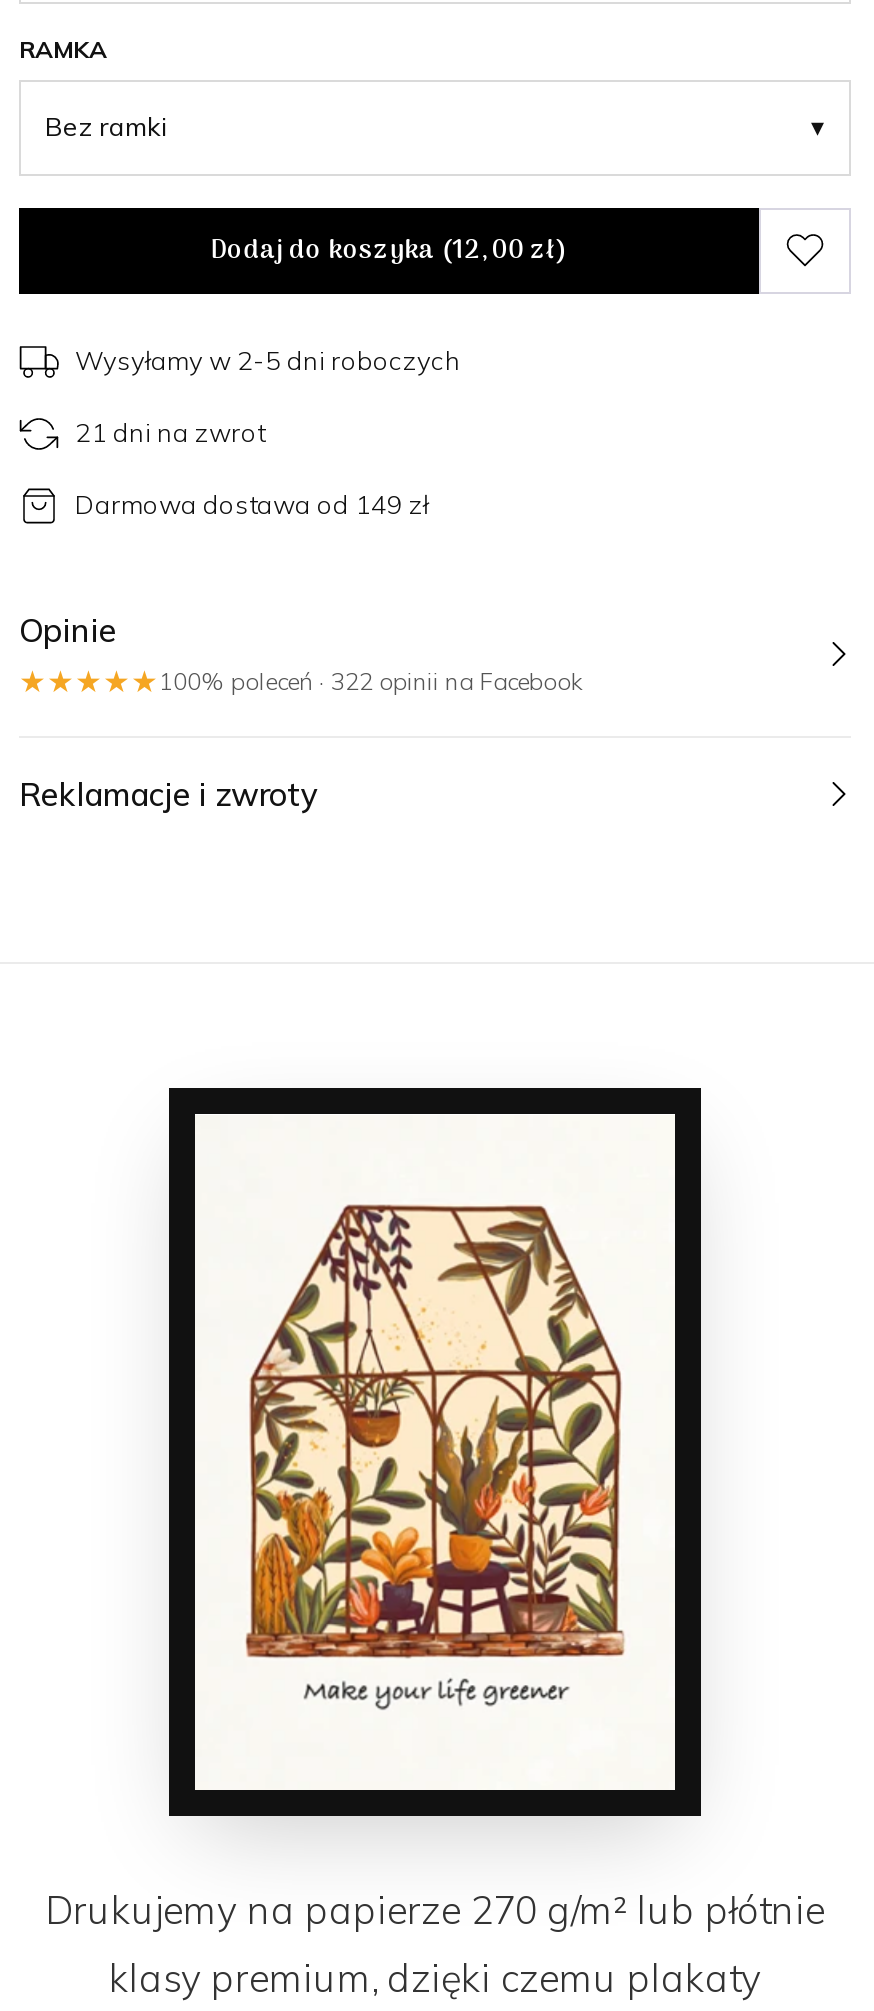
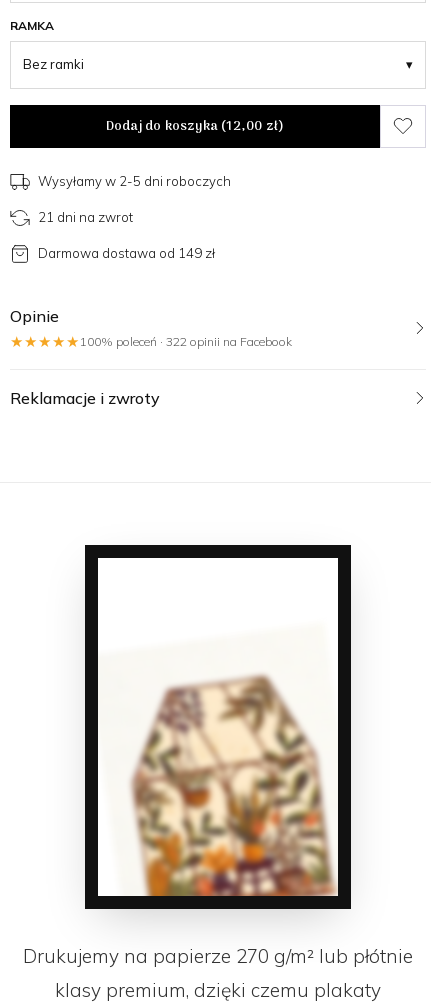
[245,1202,673,1792] [image] -> [124,603,337,897] [image]

